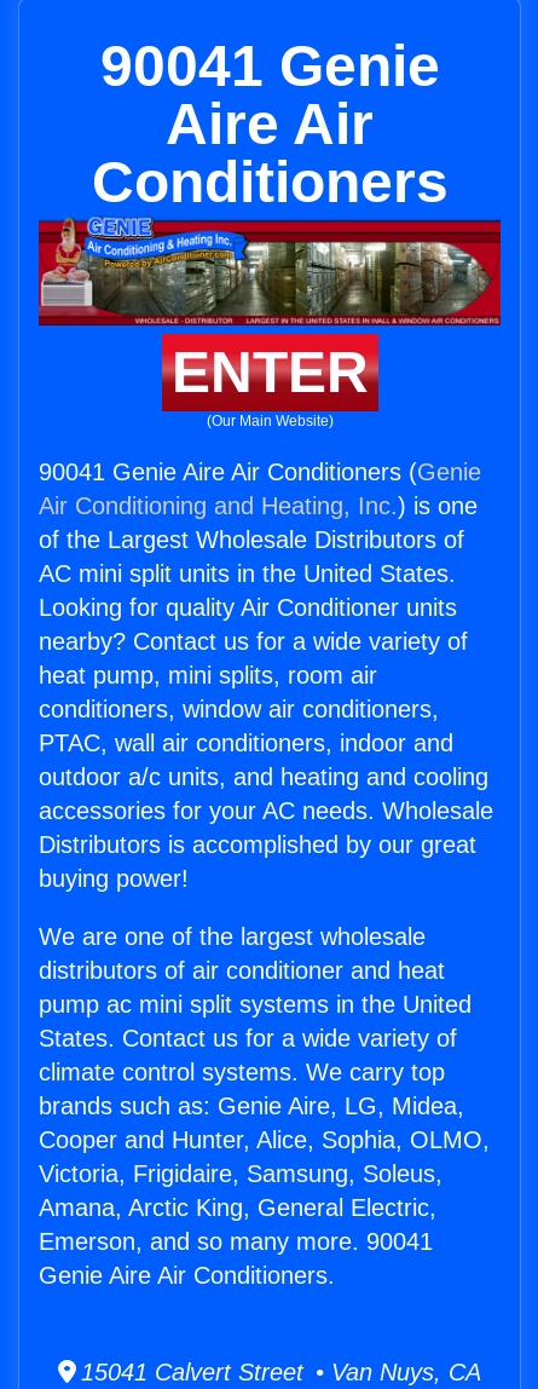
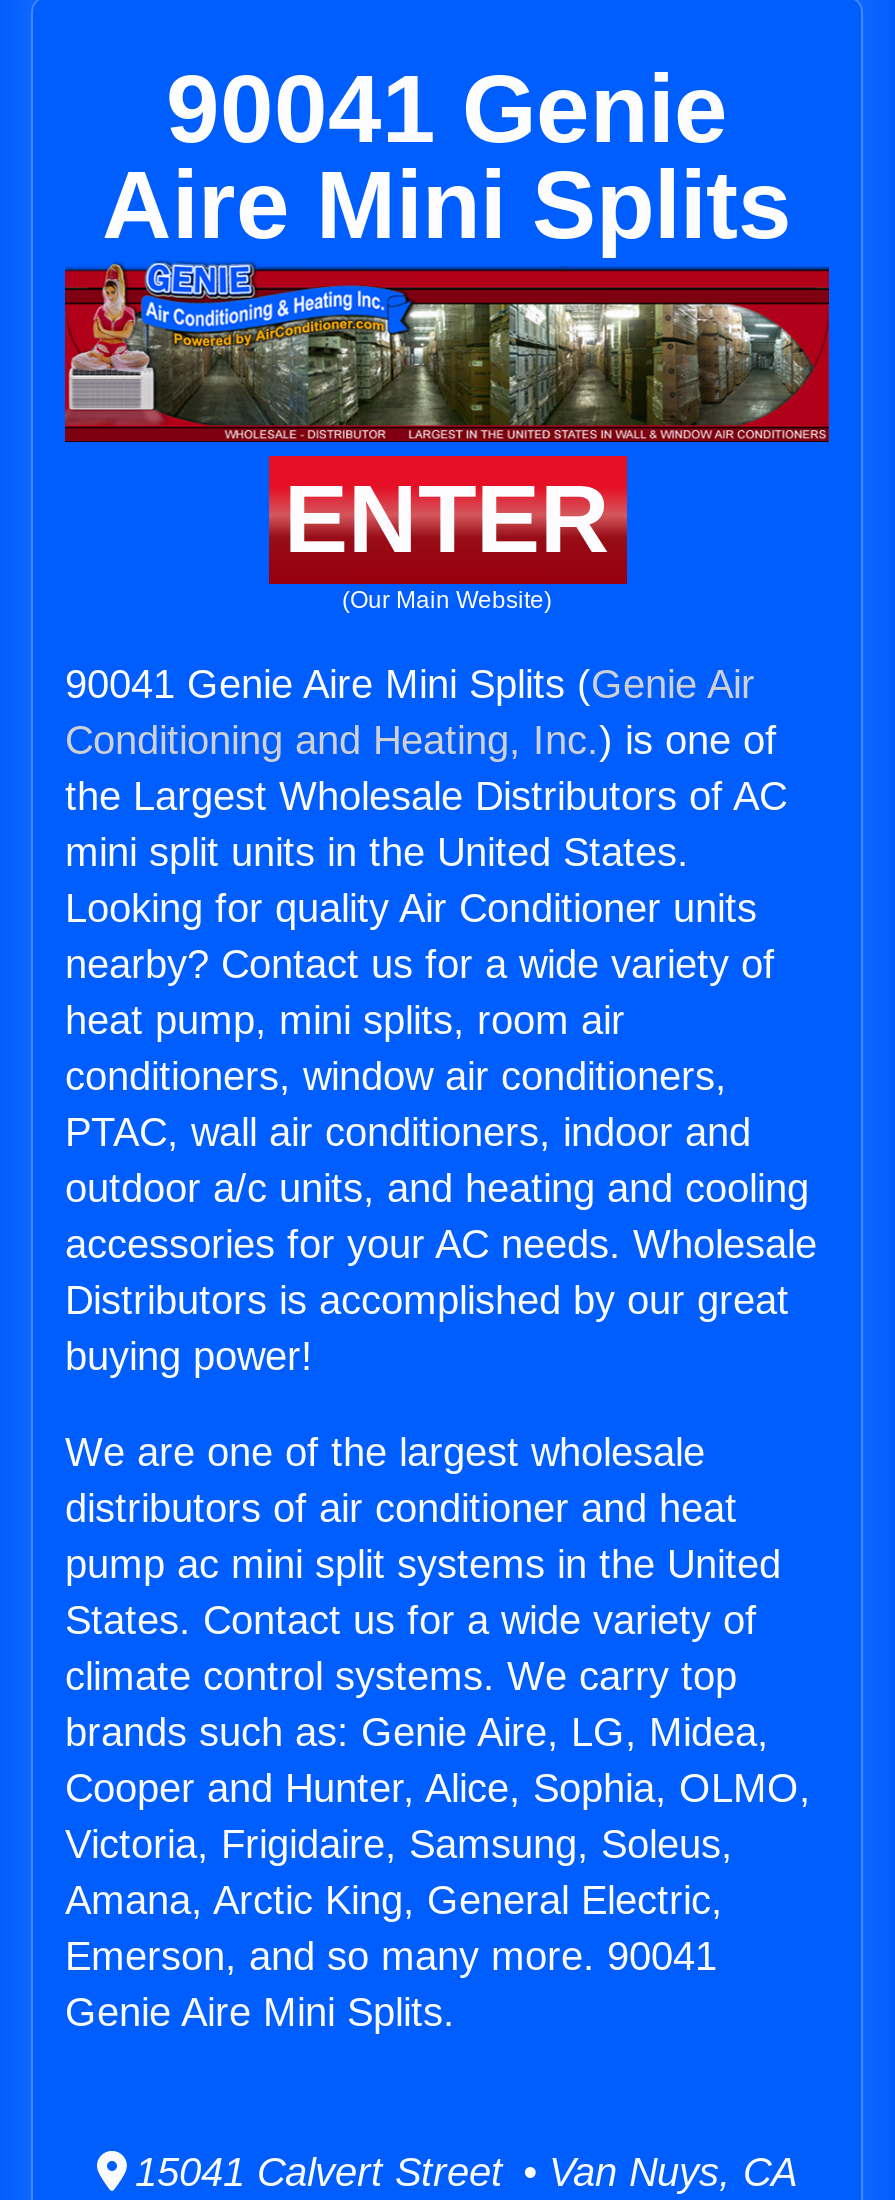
[91,92,448,214] Aire Air | Conditioners -> [102,152,792,258] Aire Mini Splits
[39,459,481,587] 90041 Genie Aire Air Conditioners (Genie | Air Conditioning and Heating, Inc.) is one | of the Largest Wholesale Distributors of | AC mini split units in the United States. -> [65,662,787,874] 90041 Genie Aire Mini Splits (Genie Air | Conditioning and Heating, Inc.) is one of | the Largest Wholesale Distributors of AC | mini split units in the United States.
[39,1262,335,1289] Genie Aire Air Conditioners. -> [65,1990,455,2034] Genie Aire Mini Splits.

